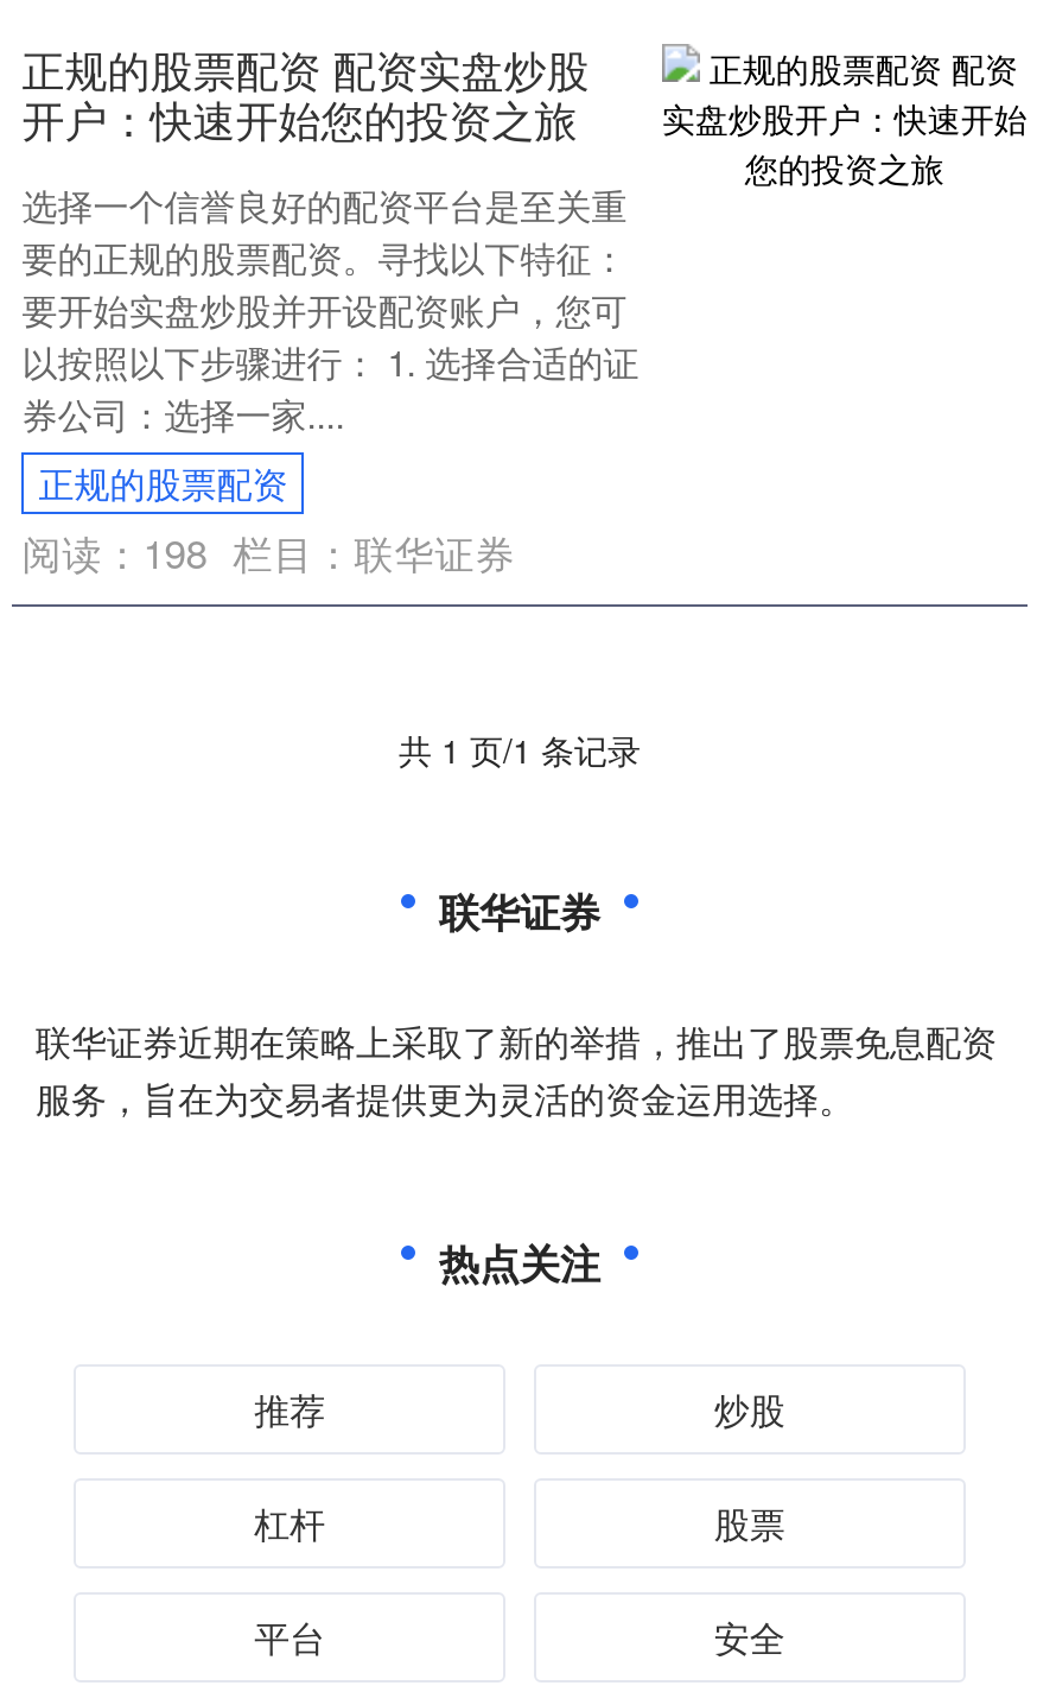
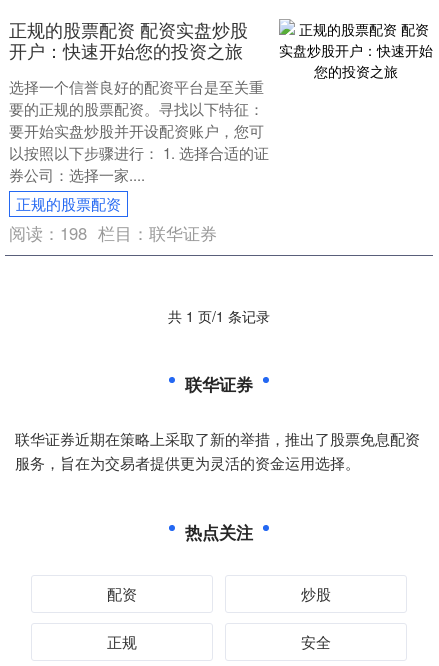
[254,1383,325,1433] 推荐 -> [107,583,137,604] 配资
[254,1497,785,1661] 杠杆 | 股票 | 平台 -> [107,631,137,652] 正规

